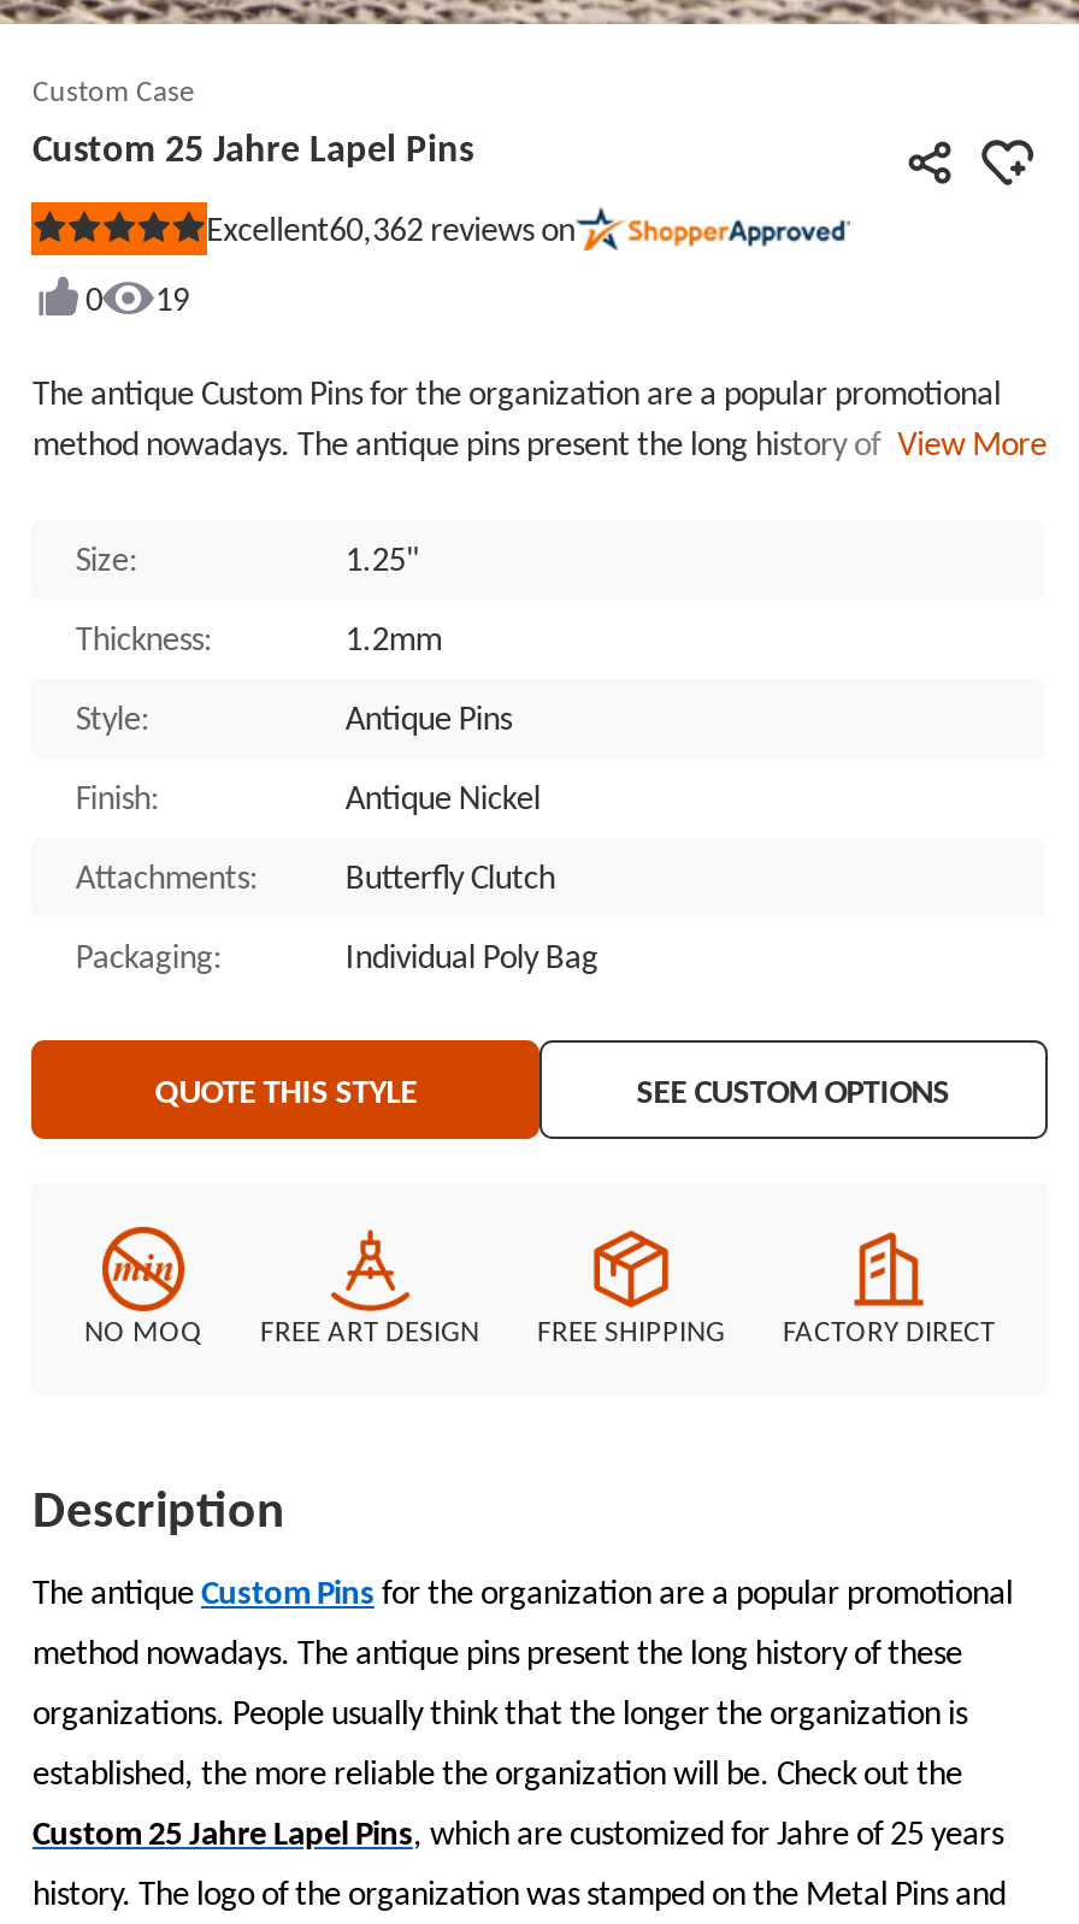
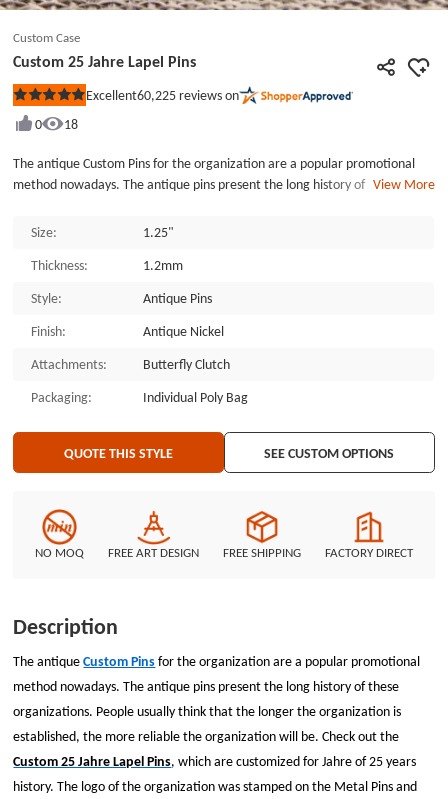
[206,206,575,251] Excellent60,362 reviews on -> [86,86,239,104] Excellent60,225 reviews on
[155,277,189,320] 19 -> [64,115,78,133] 18

